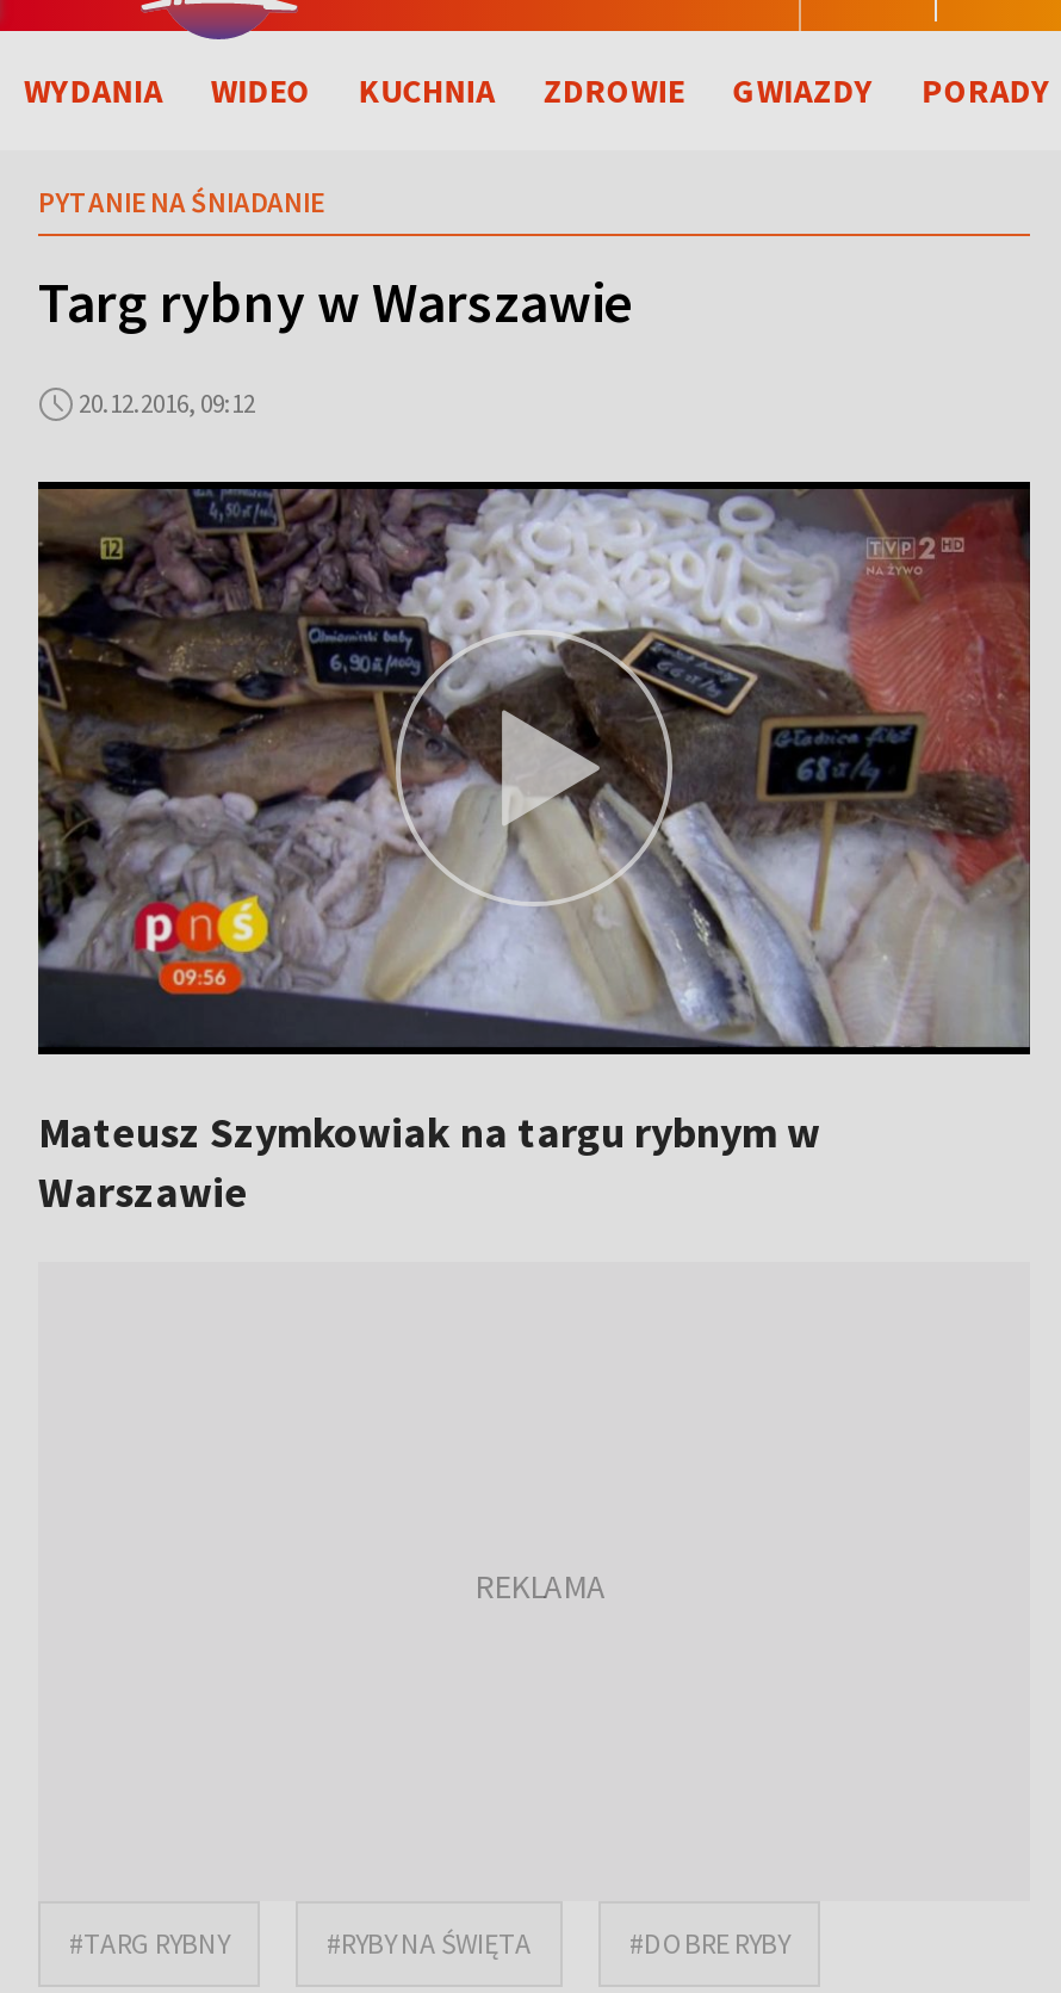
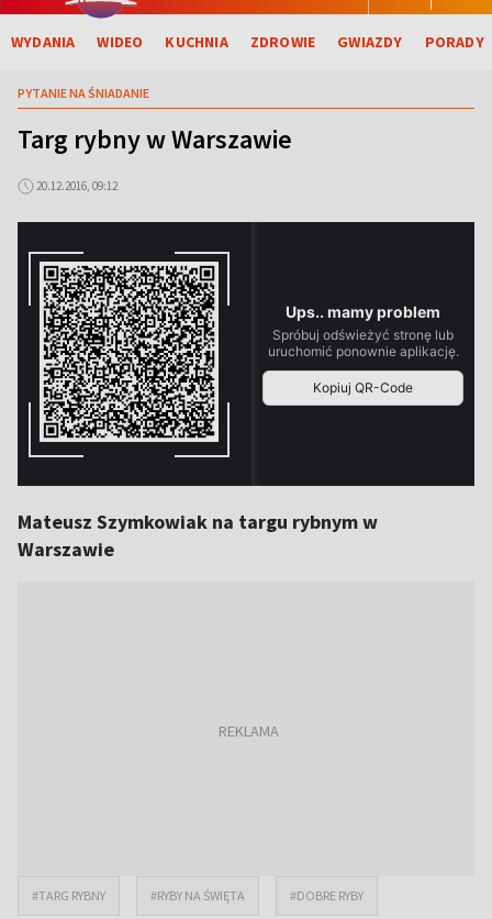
[36,489,1030,1047] [image] -> [16,222,474,486] [image]

